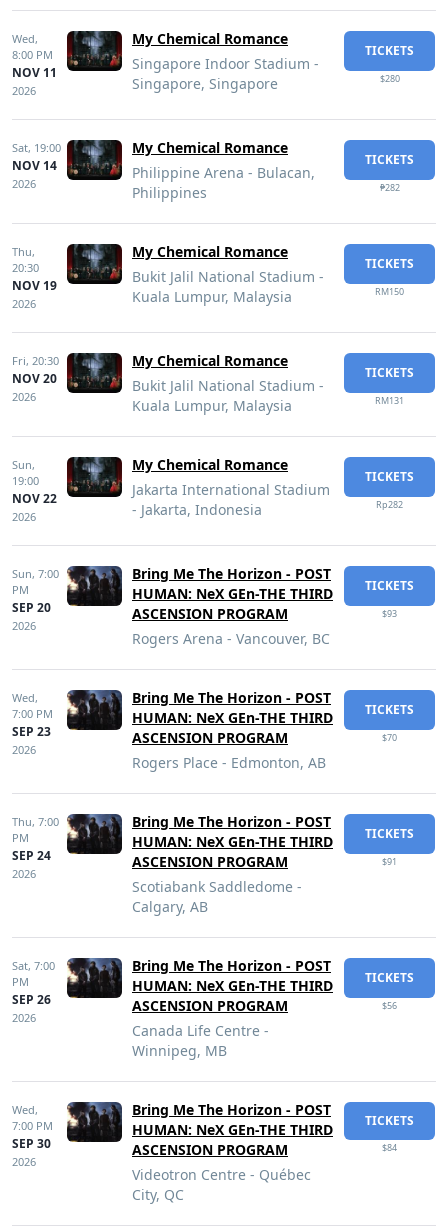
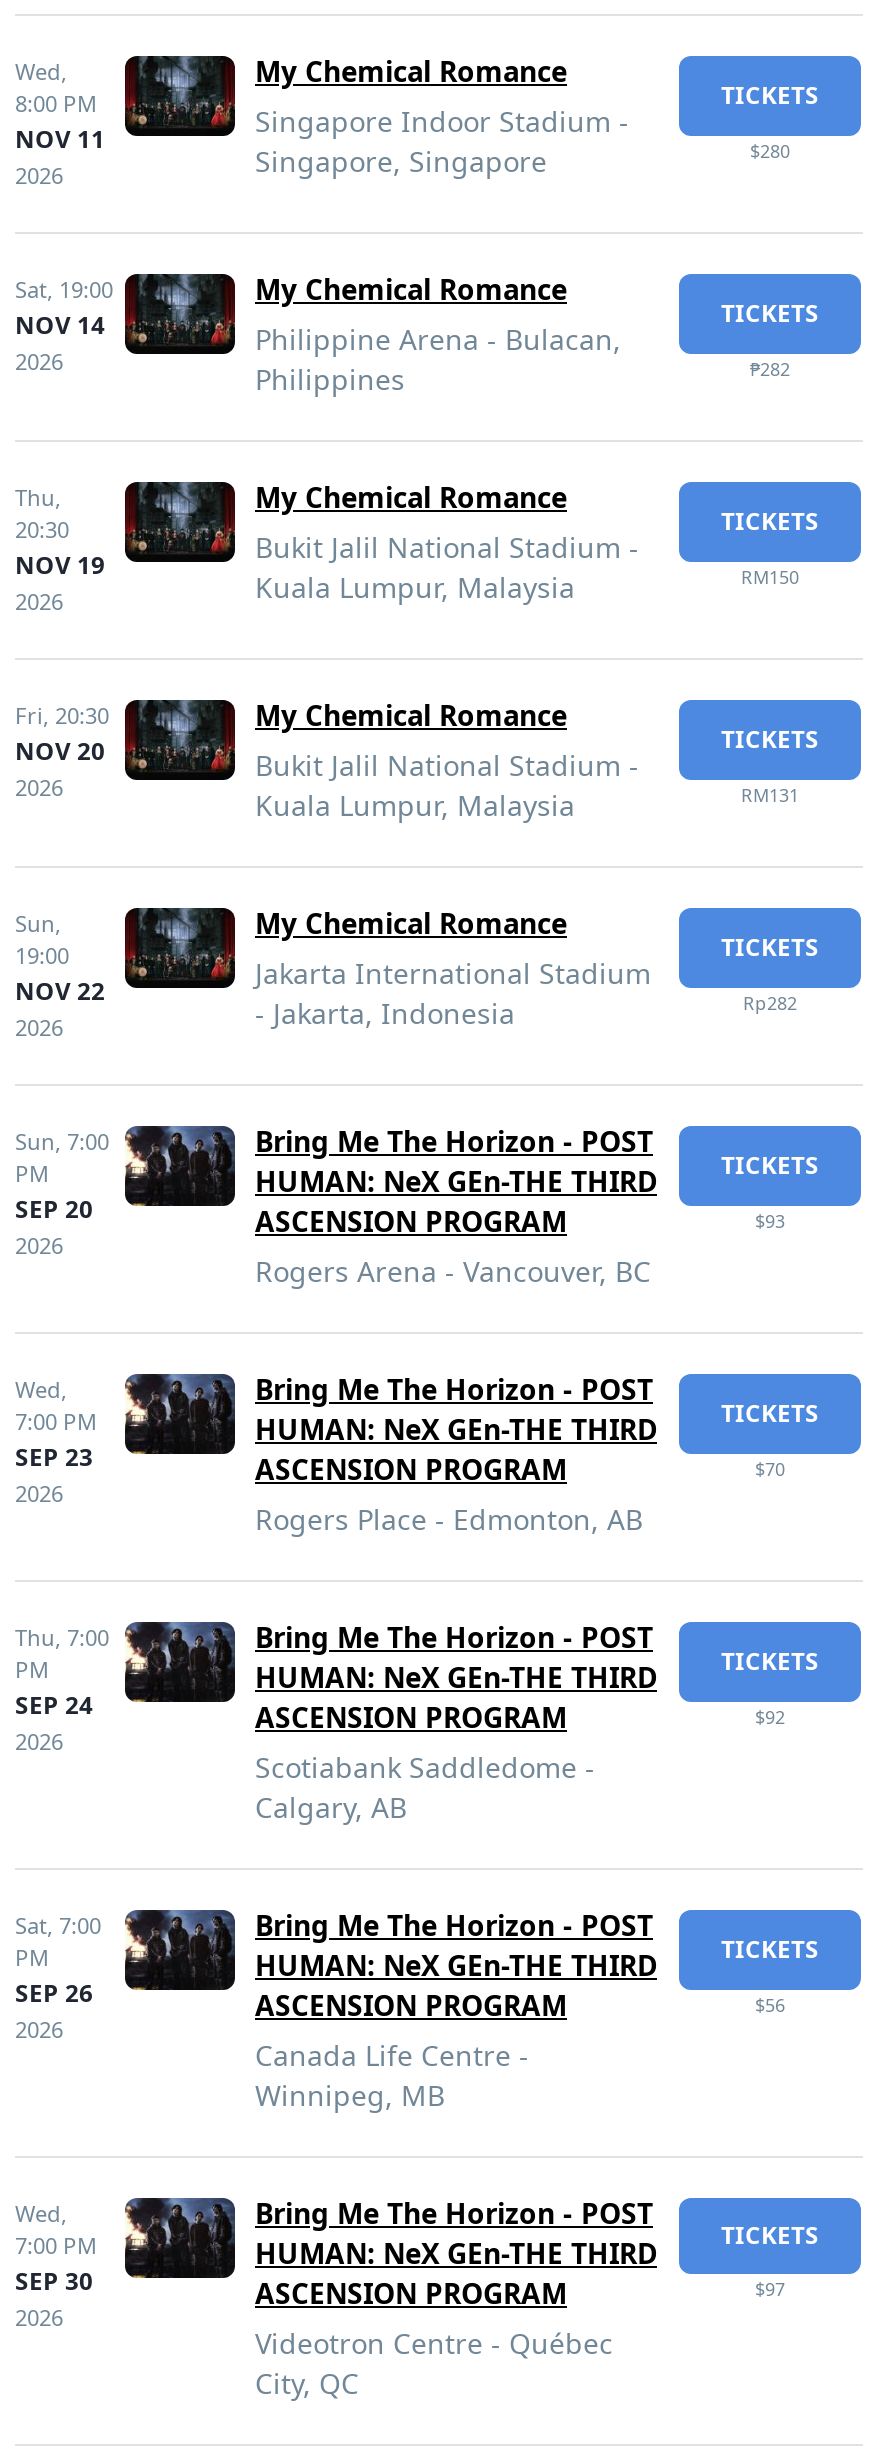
[382,855,397,868] $91 -> [755,1704,785,1730] $92
[382,1141,397,1154] $84 -> [755,2276,785,2302] $97

